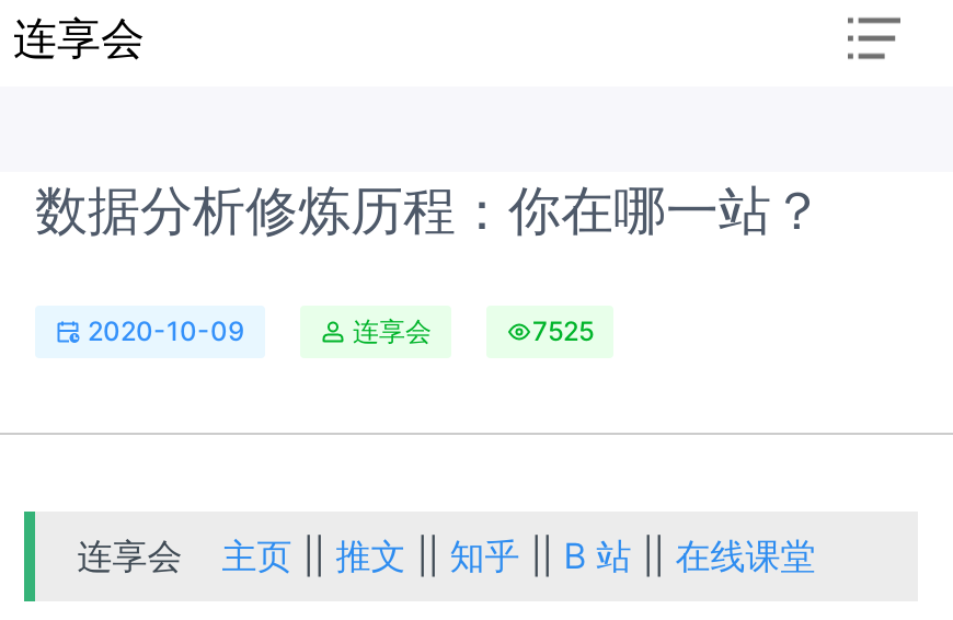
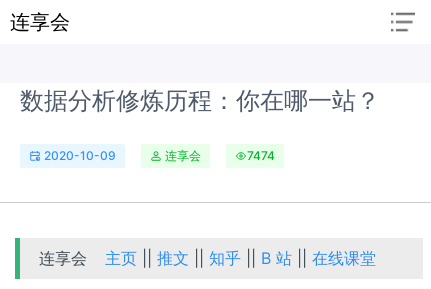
[532,314,594,347] 7525 -> [247,148,275,163] 7474

